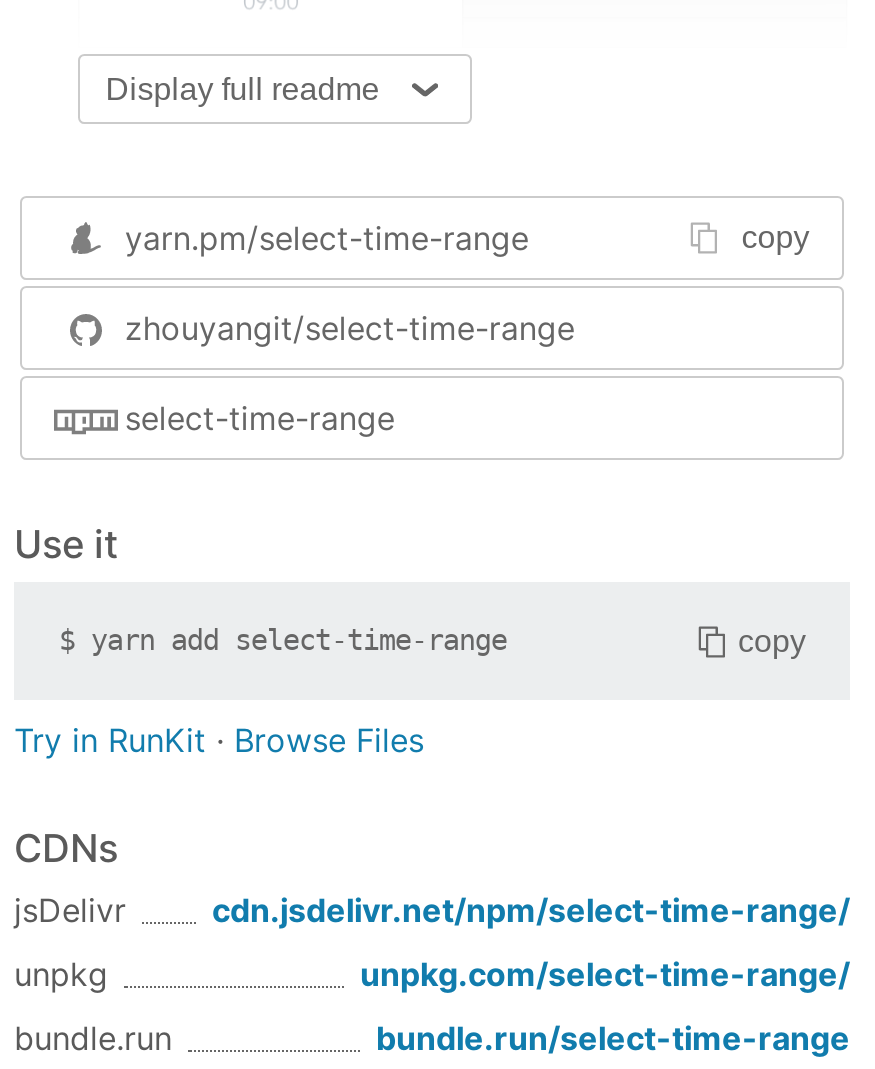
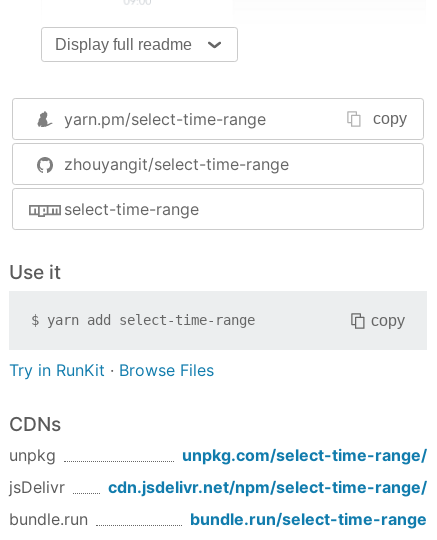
moved [14,891,850,931] -> [9,477,427,497]: jsDelivr | cdn.jsdelivr.net/npm/select-time-range/
moved [14,955,850,995] -> [9,445,427,465]: unpkg | unpkg.com/select-time-range/

